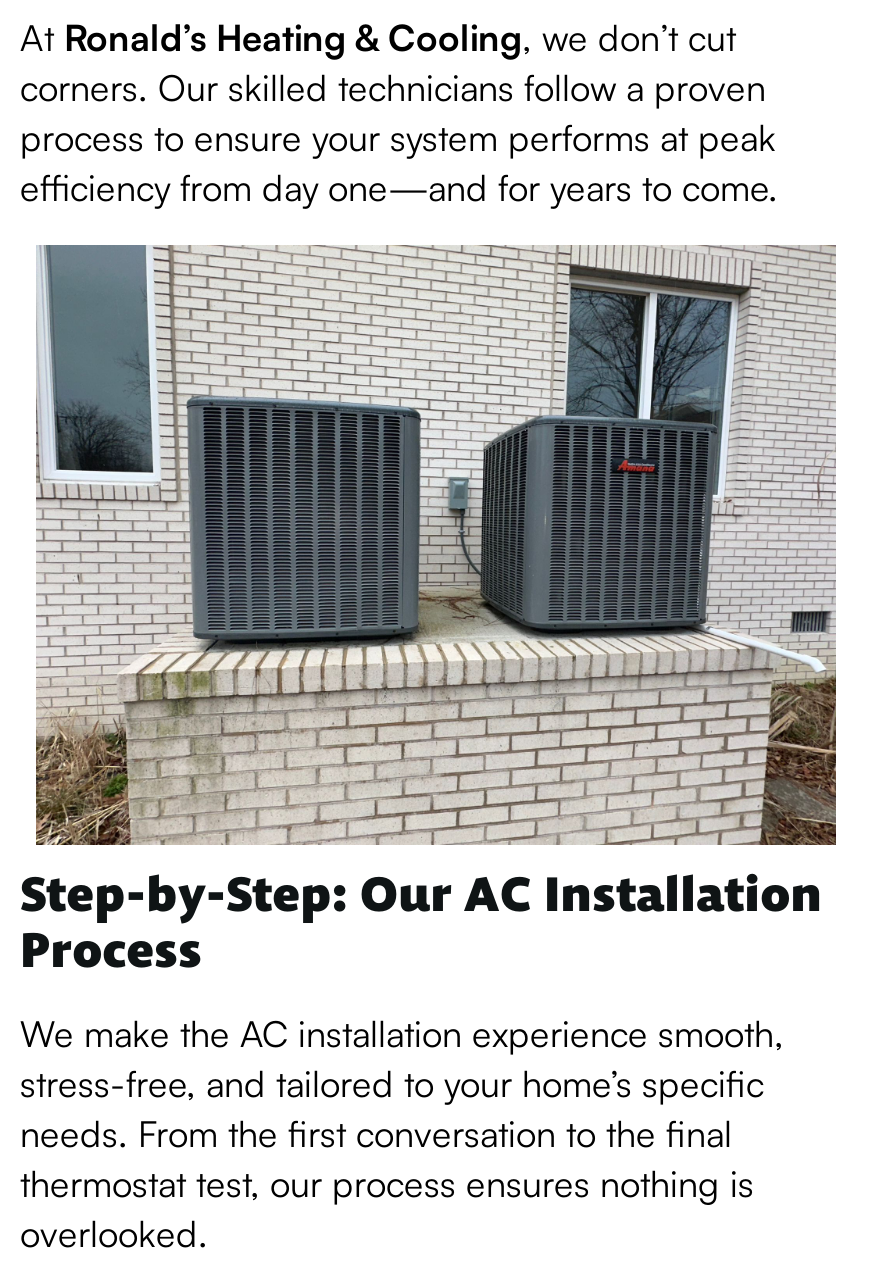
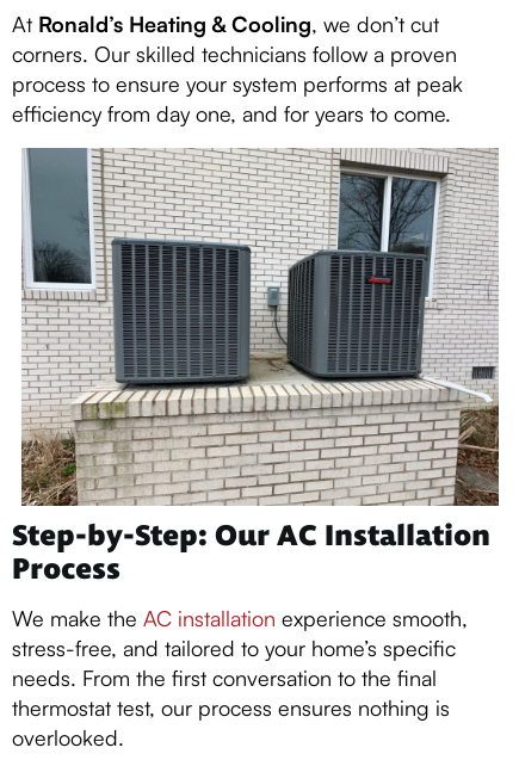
[20,166,778,210] efficiency from day one—and for years to come. -> [12,100,451,126] efficiency from day one, and for years to come.

